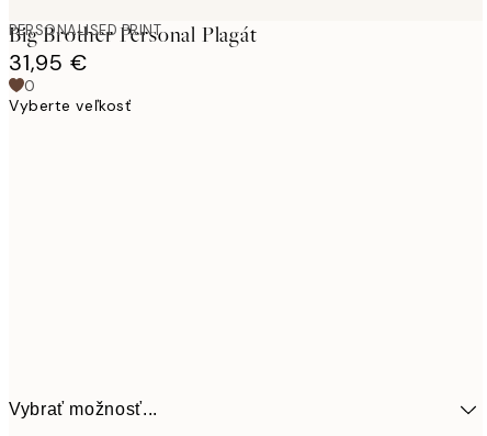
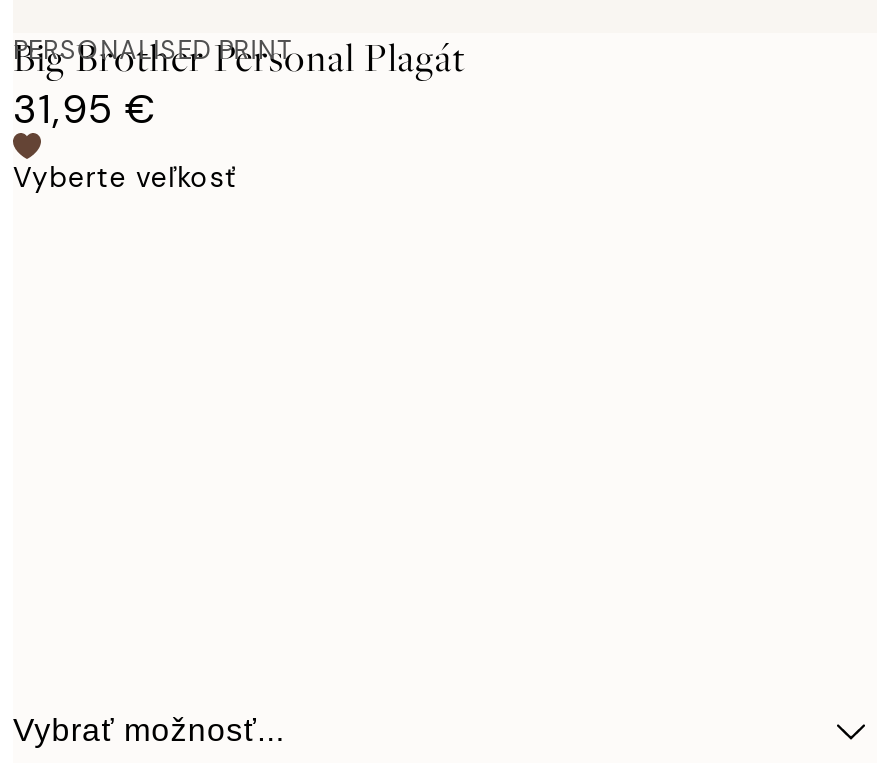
[24,77,36,95] 0 -> none

